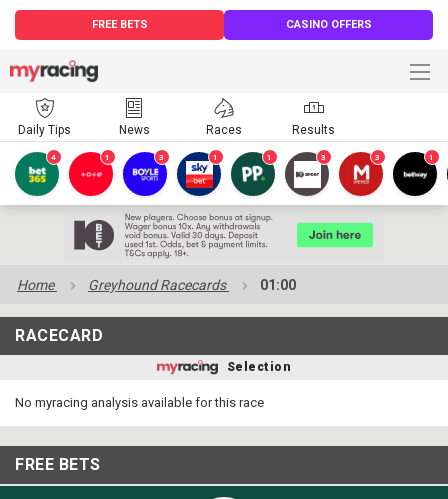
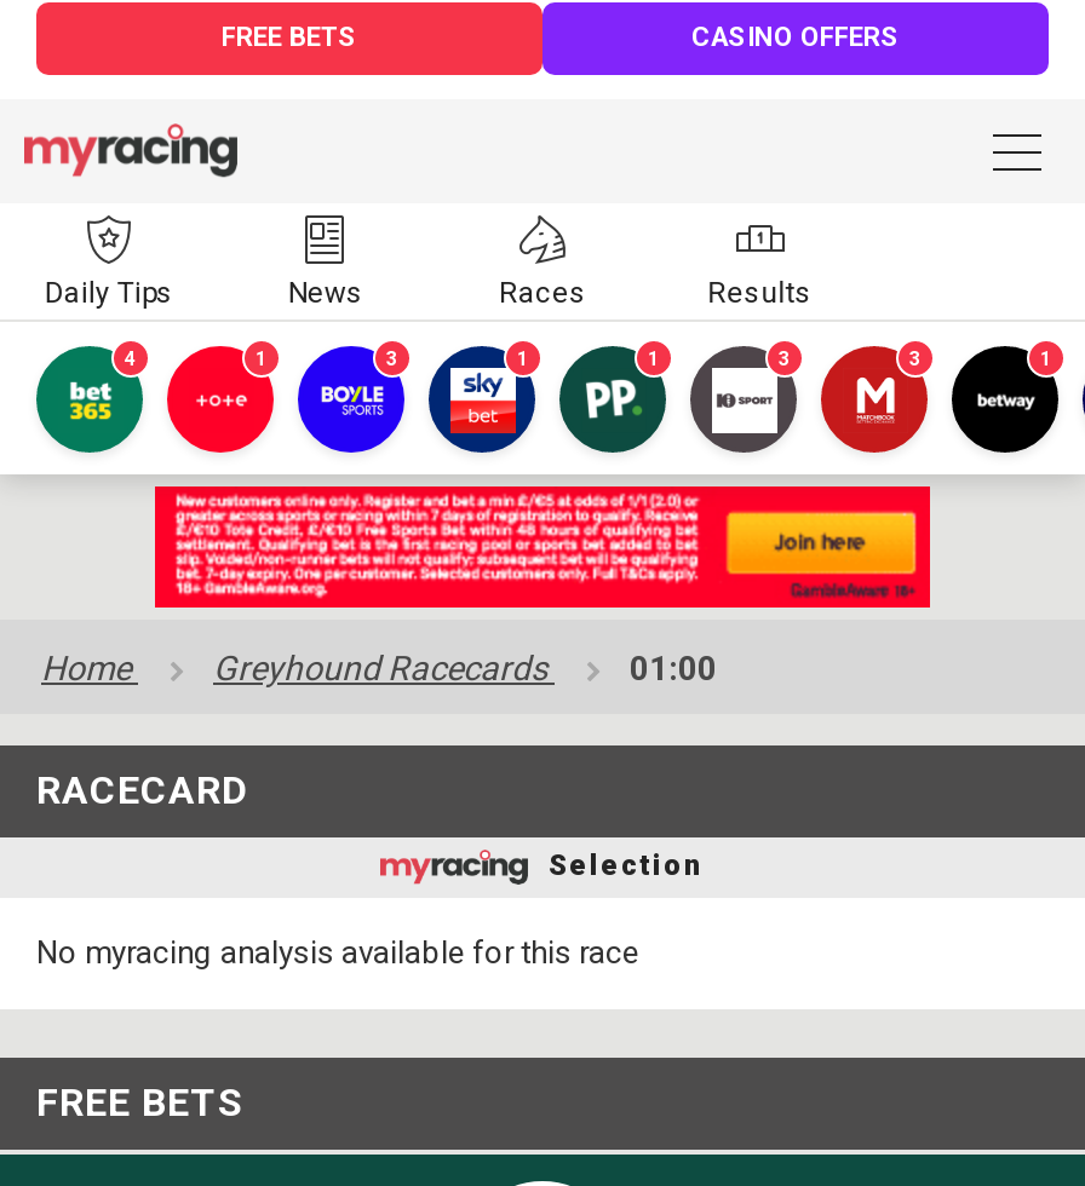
[64,210,384,260] [image] -> [153,484,932,610] [image]

